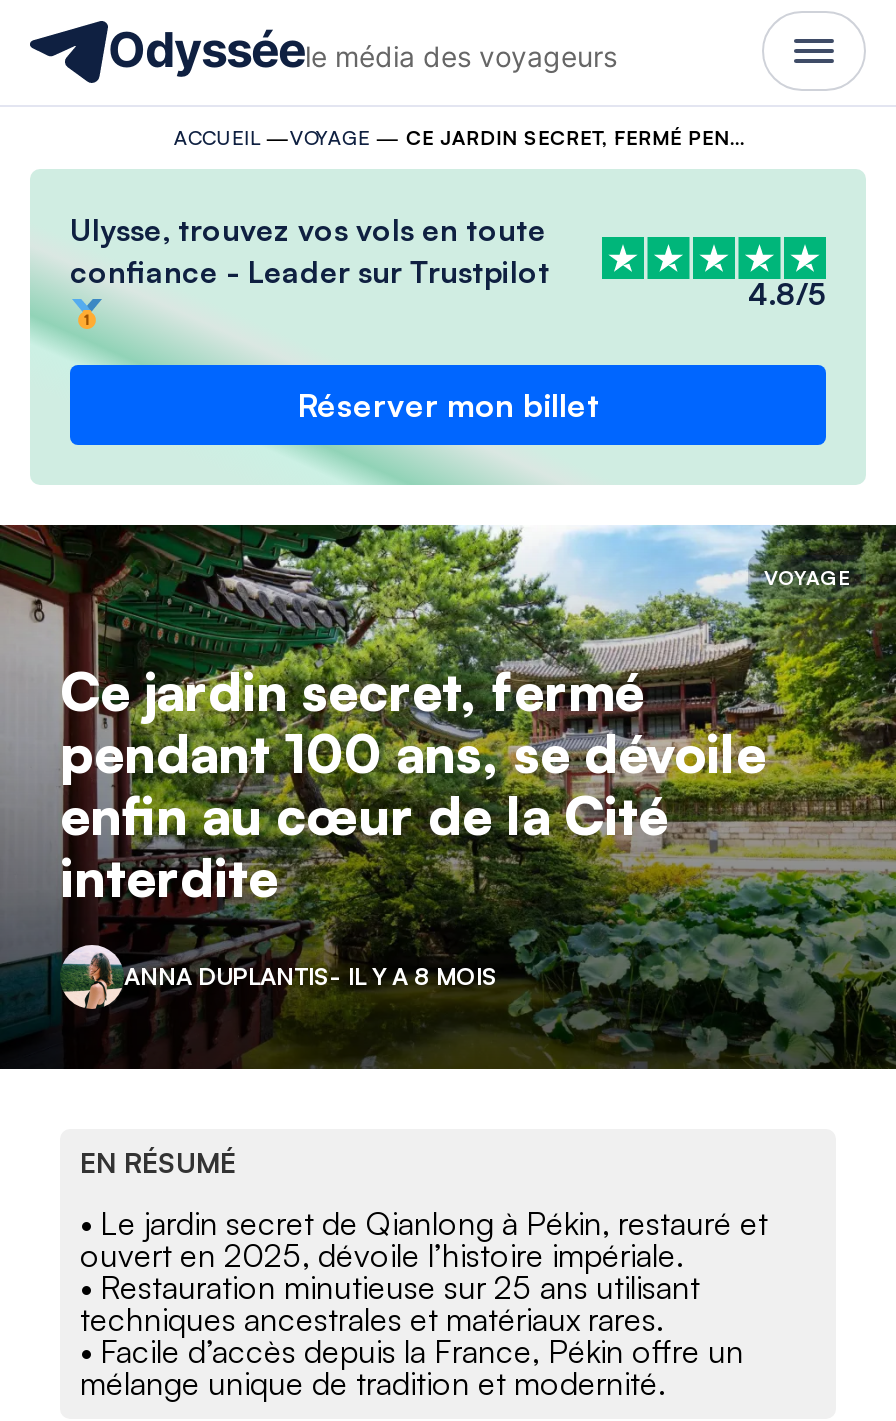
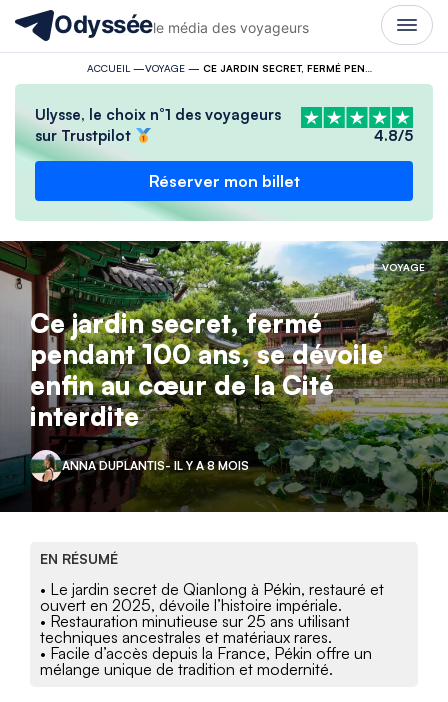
[70,211,550,291] Ulysse, trouvez vos vols en toute | confiance - Leader sur Trustpilot -> [35,105,281,145] Ulysse, le choix n°1 des voyageurs | sur Trustpilot

